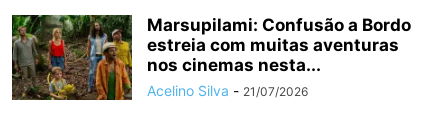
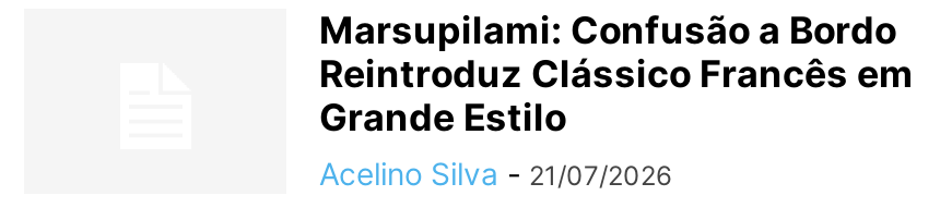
[11,14,133,101] [image] -> none
[147,35,399,75] estreia com muitas aventuras | nos cinemas nesta... -> [319,52,914,139] Reintroduz Clássico Francês em | Grande Estilo

